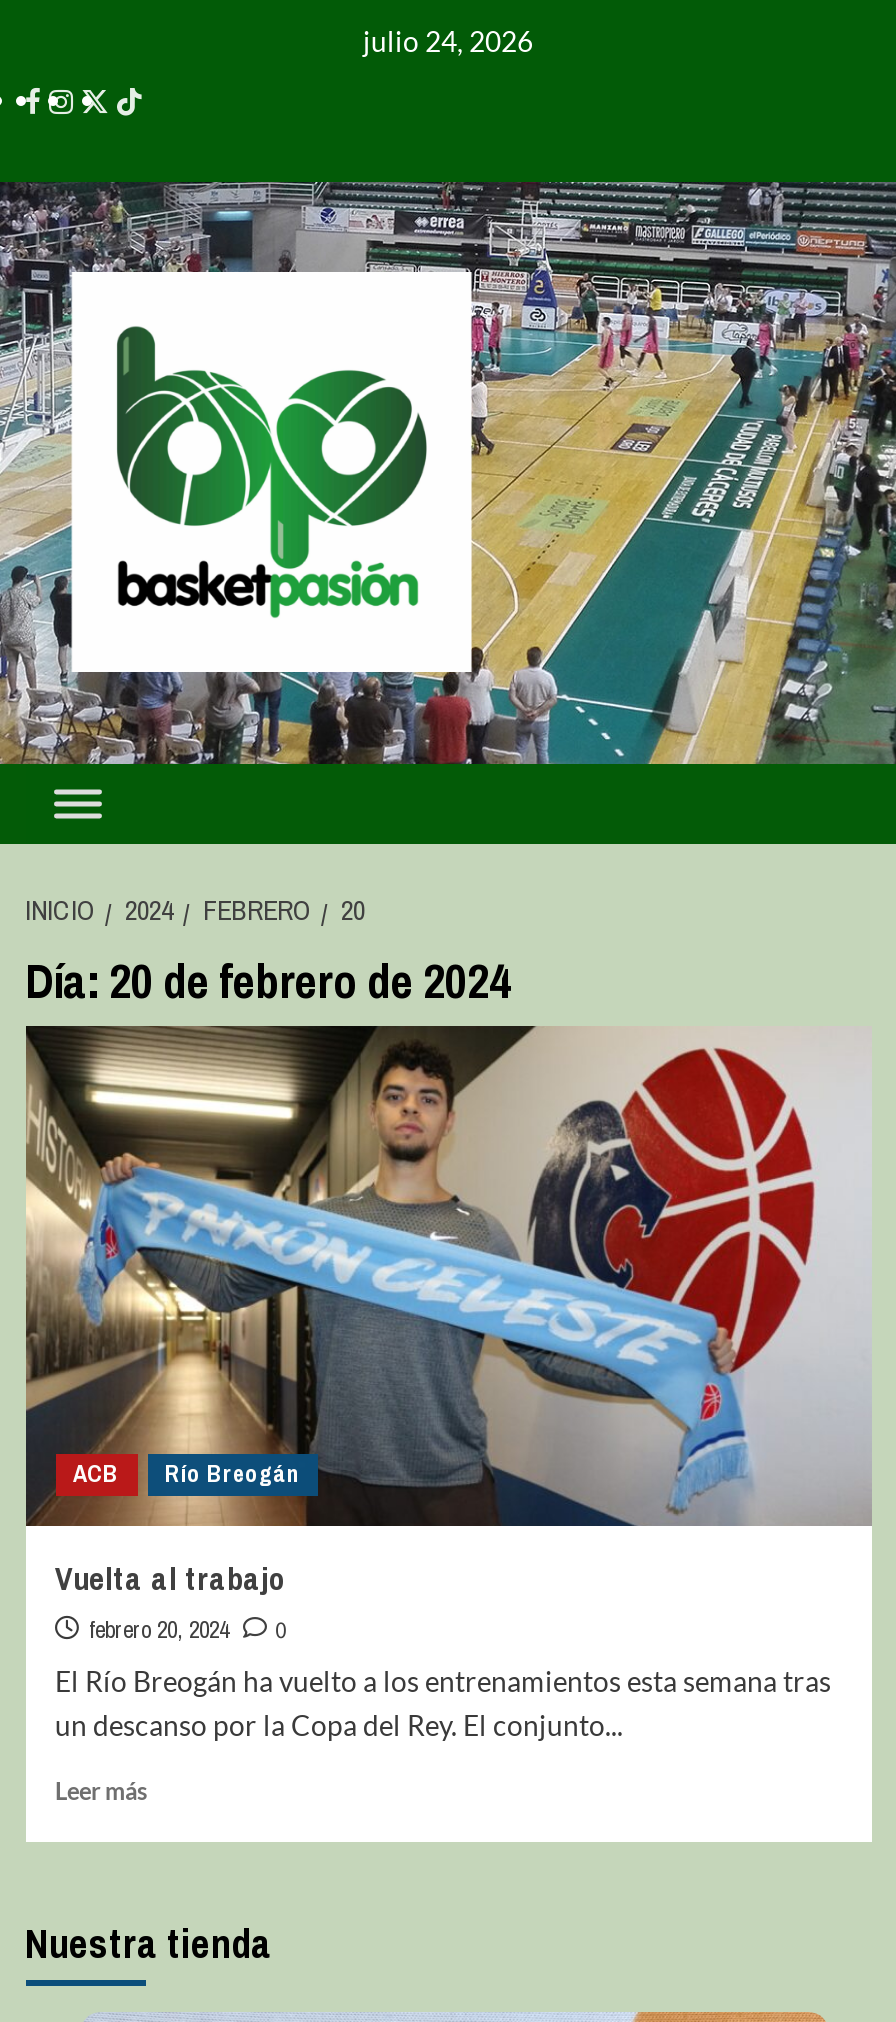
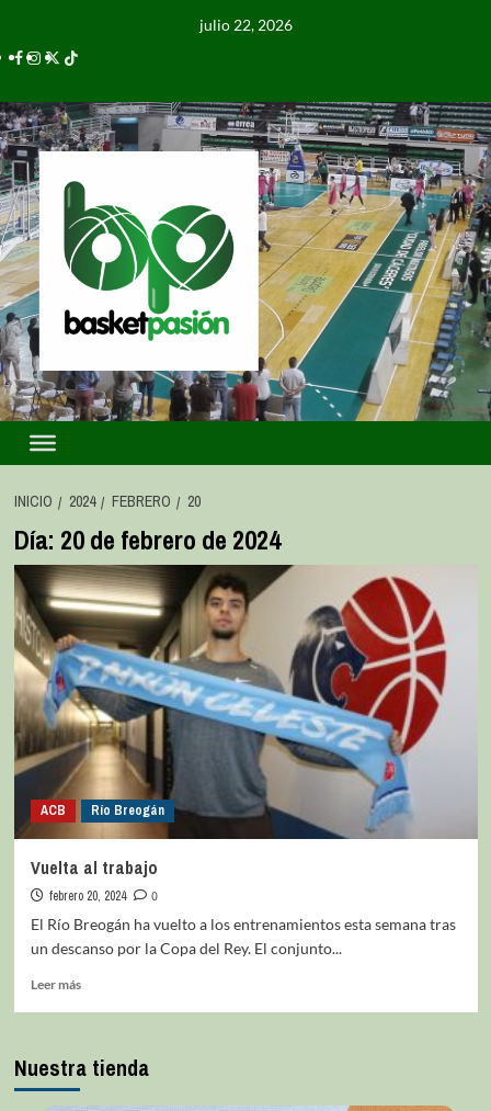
[363,24,533,58] julio 24, 2026 -> [199,15,292,34] julio 22, 2026

